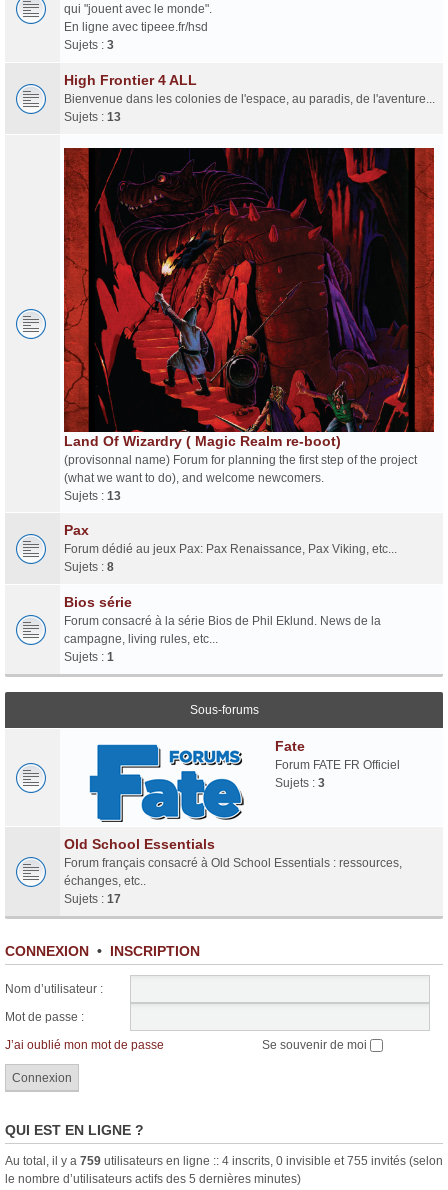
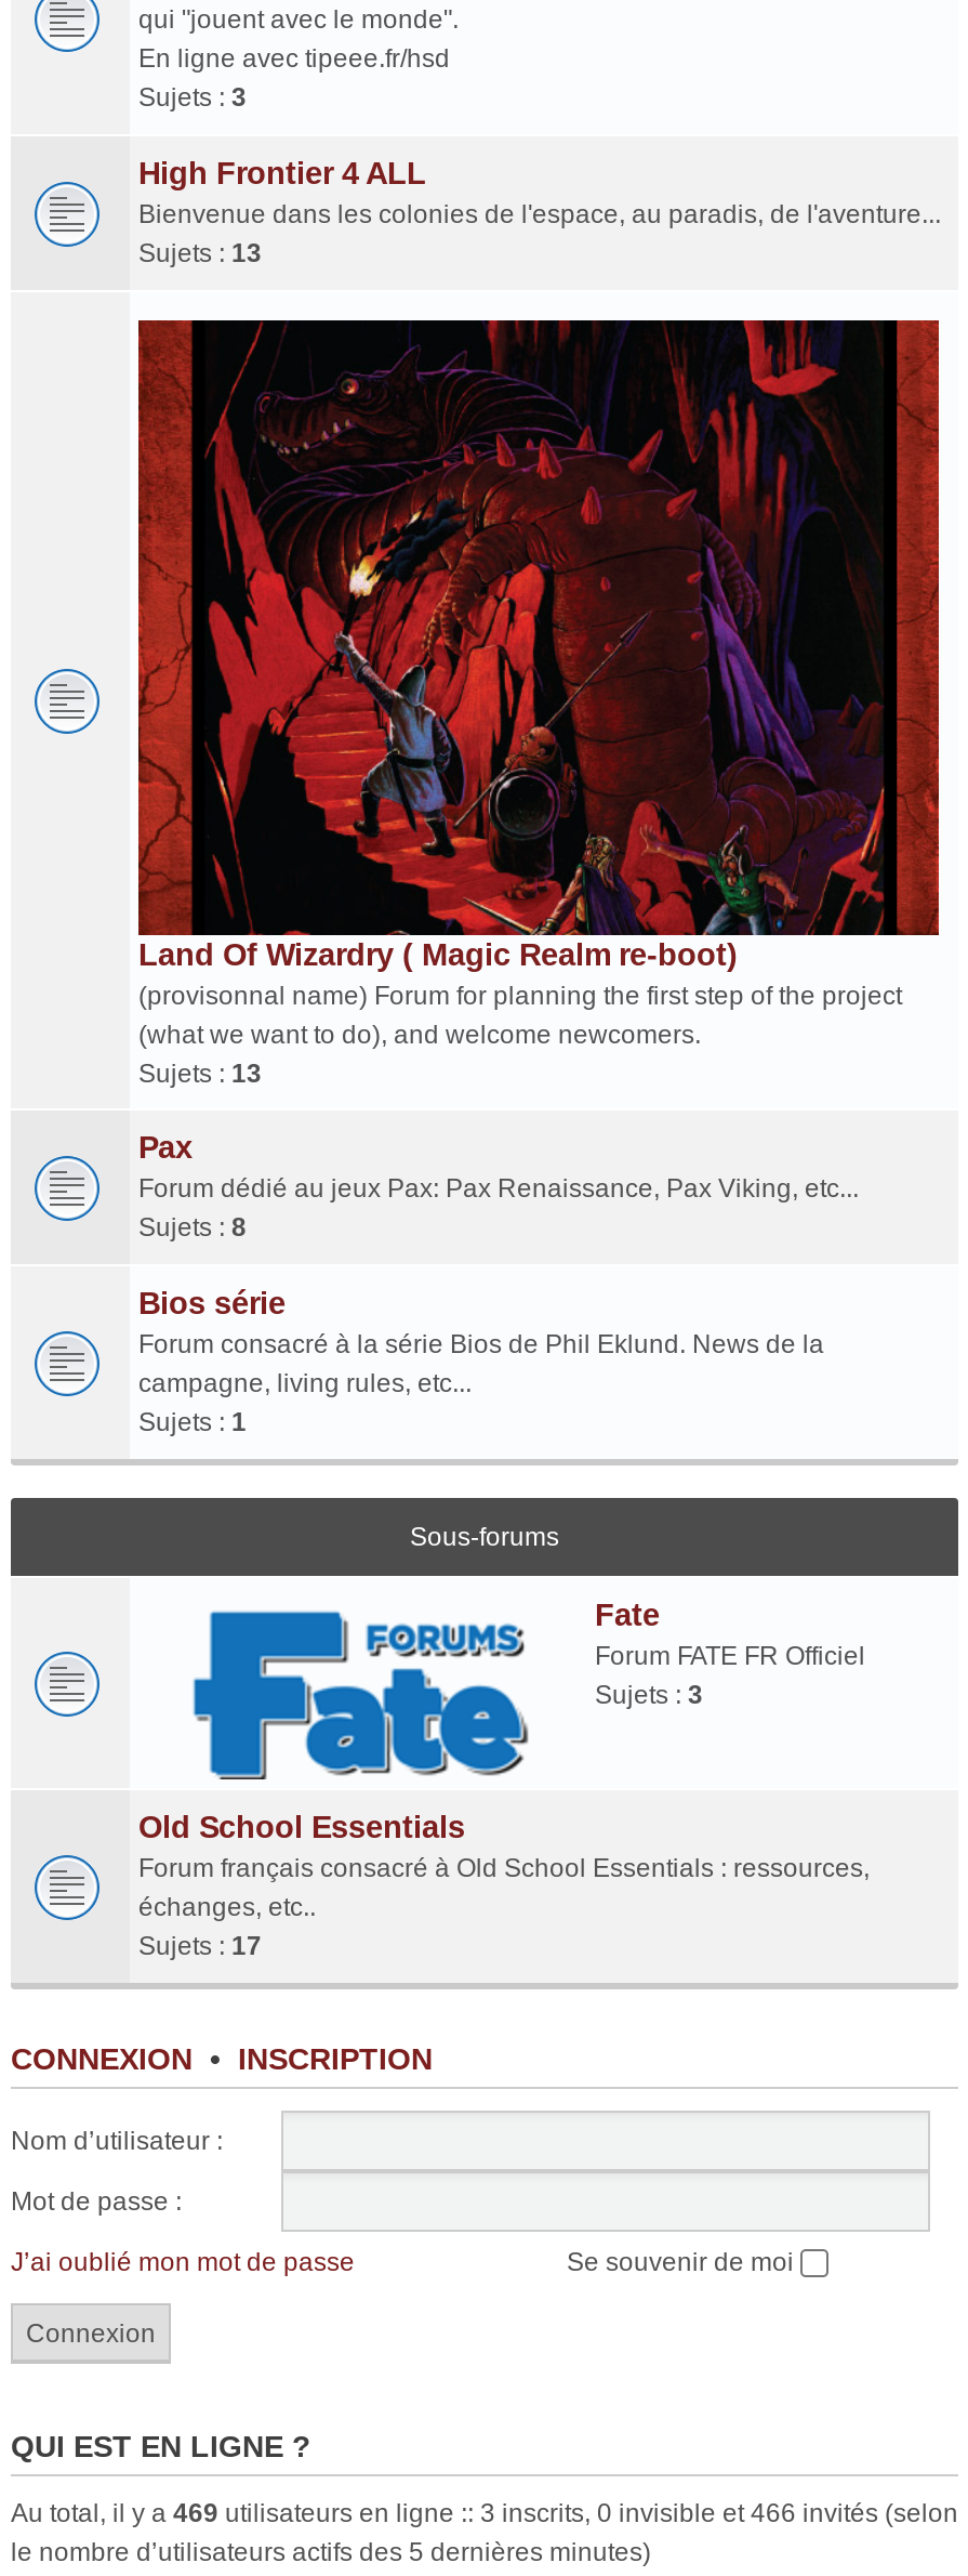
[5,1154,443,1168] Au total, il y a 759 utilisateurs en ligne :: 4 inscrits, 0 invisible et 755 invités (selon -> [11,2499,958,2529] Au total, il y a 469 utilisateurs en ligne :: 3 inscrits, 0 invisible et 466 invités (selon

